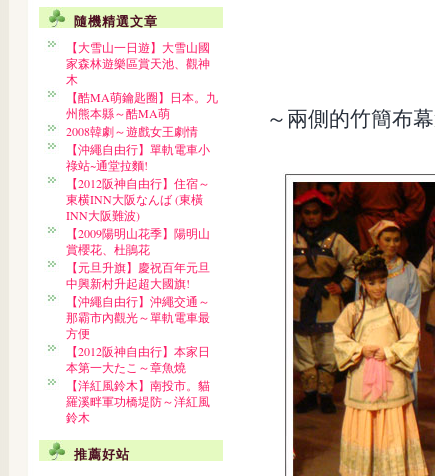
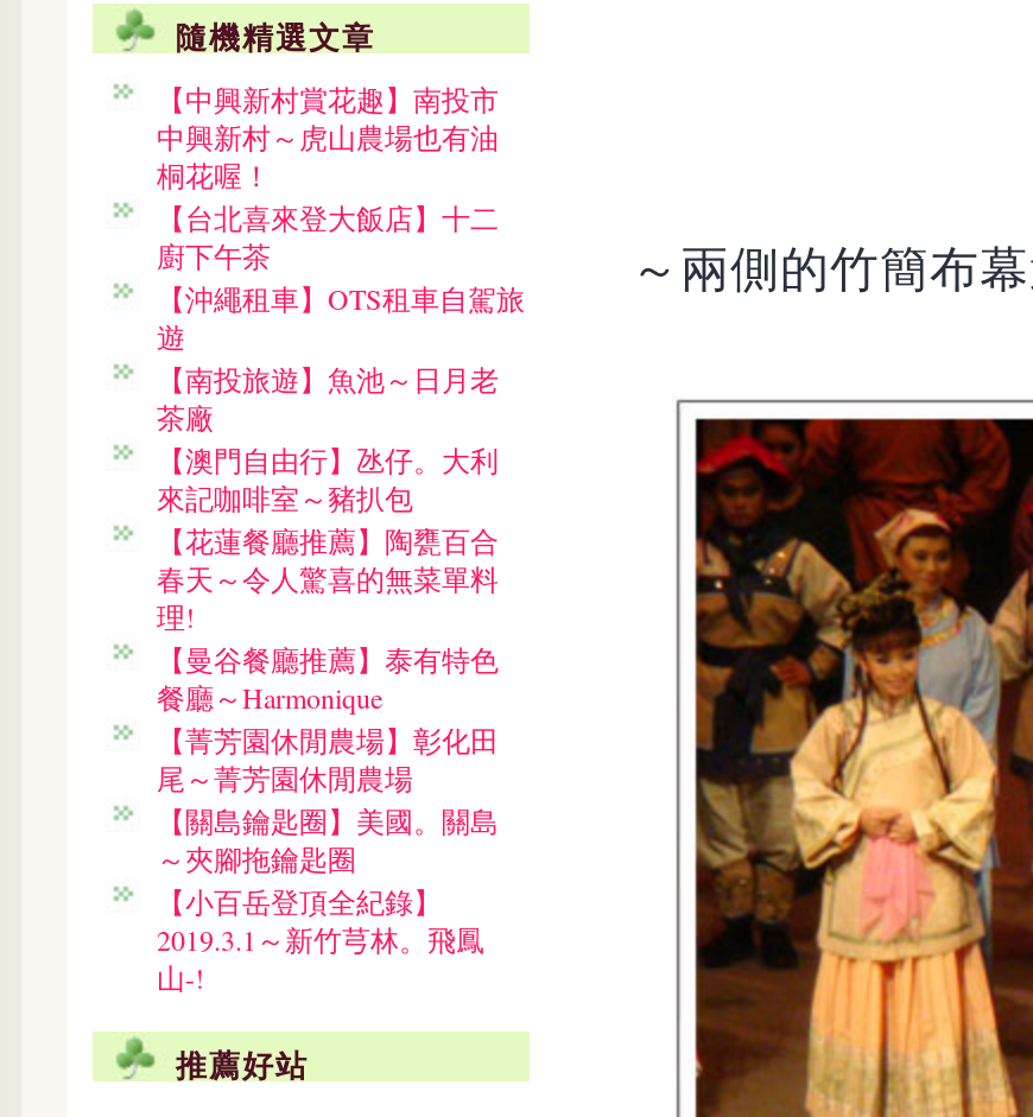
[66,39,218,425] 【大雪山一日遊】大雪山國 | 家森林遊樂區賞天池、觀神 | 木 | 【酷MA萌鑰匙圈】日本。九 | 州熊本縣～酷MA萌 | 2008韓劇～遊戲女王劇情 | 【沖繩自由行】單軌電車小 | 祿站~通堂拉麵! | 【2012阪神自由行】住宿～ | 東横INN大阪なんば (東橫 | INN大阪難波) | 【2009陽明山花季】陽明山 | 賞櫻花、杜鵑花 | 【元旦升旗】慶祝百年元旦 | 中興新村升起超大國旗! | 【沖繩自由行】沖繩交通～ | 那霸市內觀光～單軌電車最 | 方便 | 【2012阪神自由行】本家日 | 本第一大たこ～章魚燒 | 【洋紅風鈴木】南投市。貓 | 羅溪畔軍功橋堤防～洋紅風 | 鈴木 -> [157,80,525,996] 【中興新村賞花趣】南投市 | 中興新村～虎山農場也有油 | 桐花喔！ | 【台北喜來登大飯店】十二 | 廚下午茶 | 【沖繩租車】OTS租車自駕旅 | 遊 | 【南投旅遊】魚池～日月老 | 茶廠 | 【澳門自由行】氹仔。大利 | 來記咖啡室～豬扒包 | 【花蓮餐廳推薦】陶甕百合 | 春天～令人驚喜的無菜單料 | 理! | 【曼谷餐廳推薦】泰有特色 | 餐廳～Harmonique | 【菁芳園休閒農場】彰化田 | 尾～菁芳園休閒農場 | 【關島鑰匙圈】美國。關島 | ～夾腳拖鑰匙圈 | 【小百岳登頂全紀錄】 | 2019.3.1～新竹芎林。飛鳳 | 山-!

